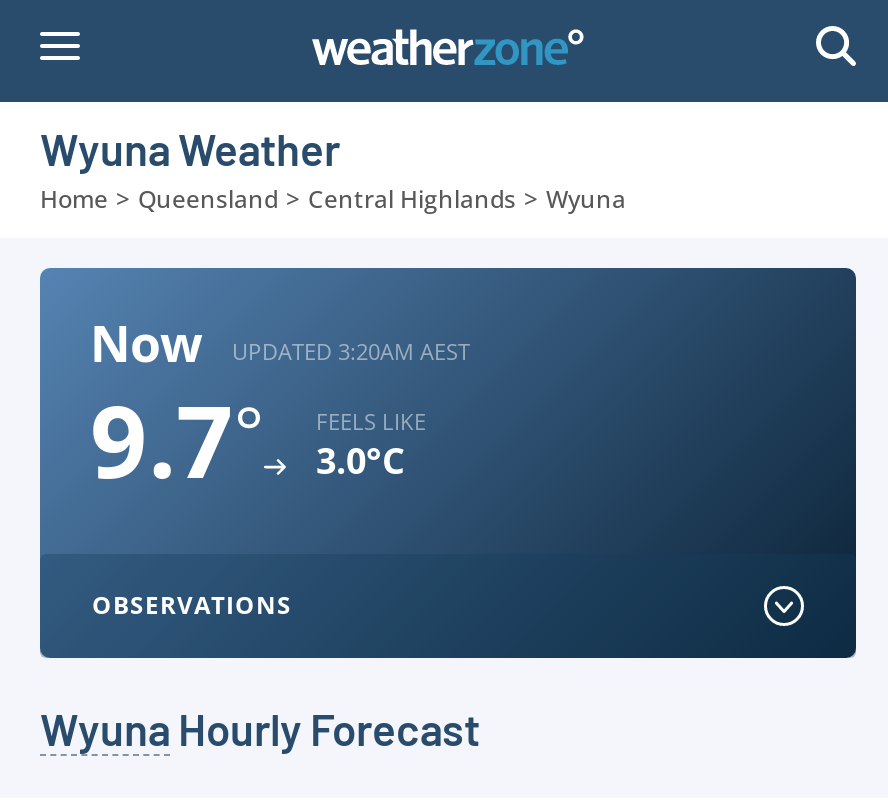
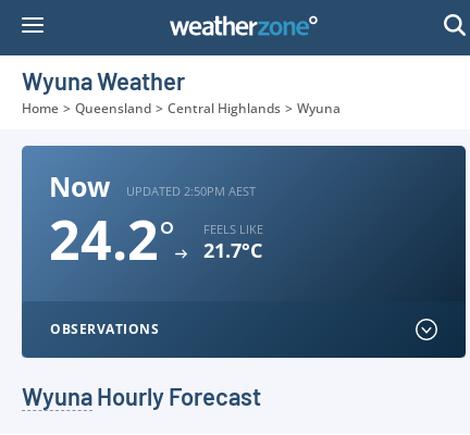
[232,335,470,365] UPDATED 3:20AM AEST -> [126,182,256,198] UPDATED 2:50PM AEST
[90,372,264,508] 9.7° -> [49,202,175,276] 24.2°
[316,436,404,484] 3.0°C -> [203,237,262,263] 21.7°C

